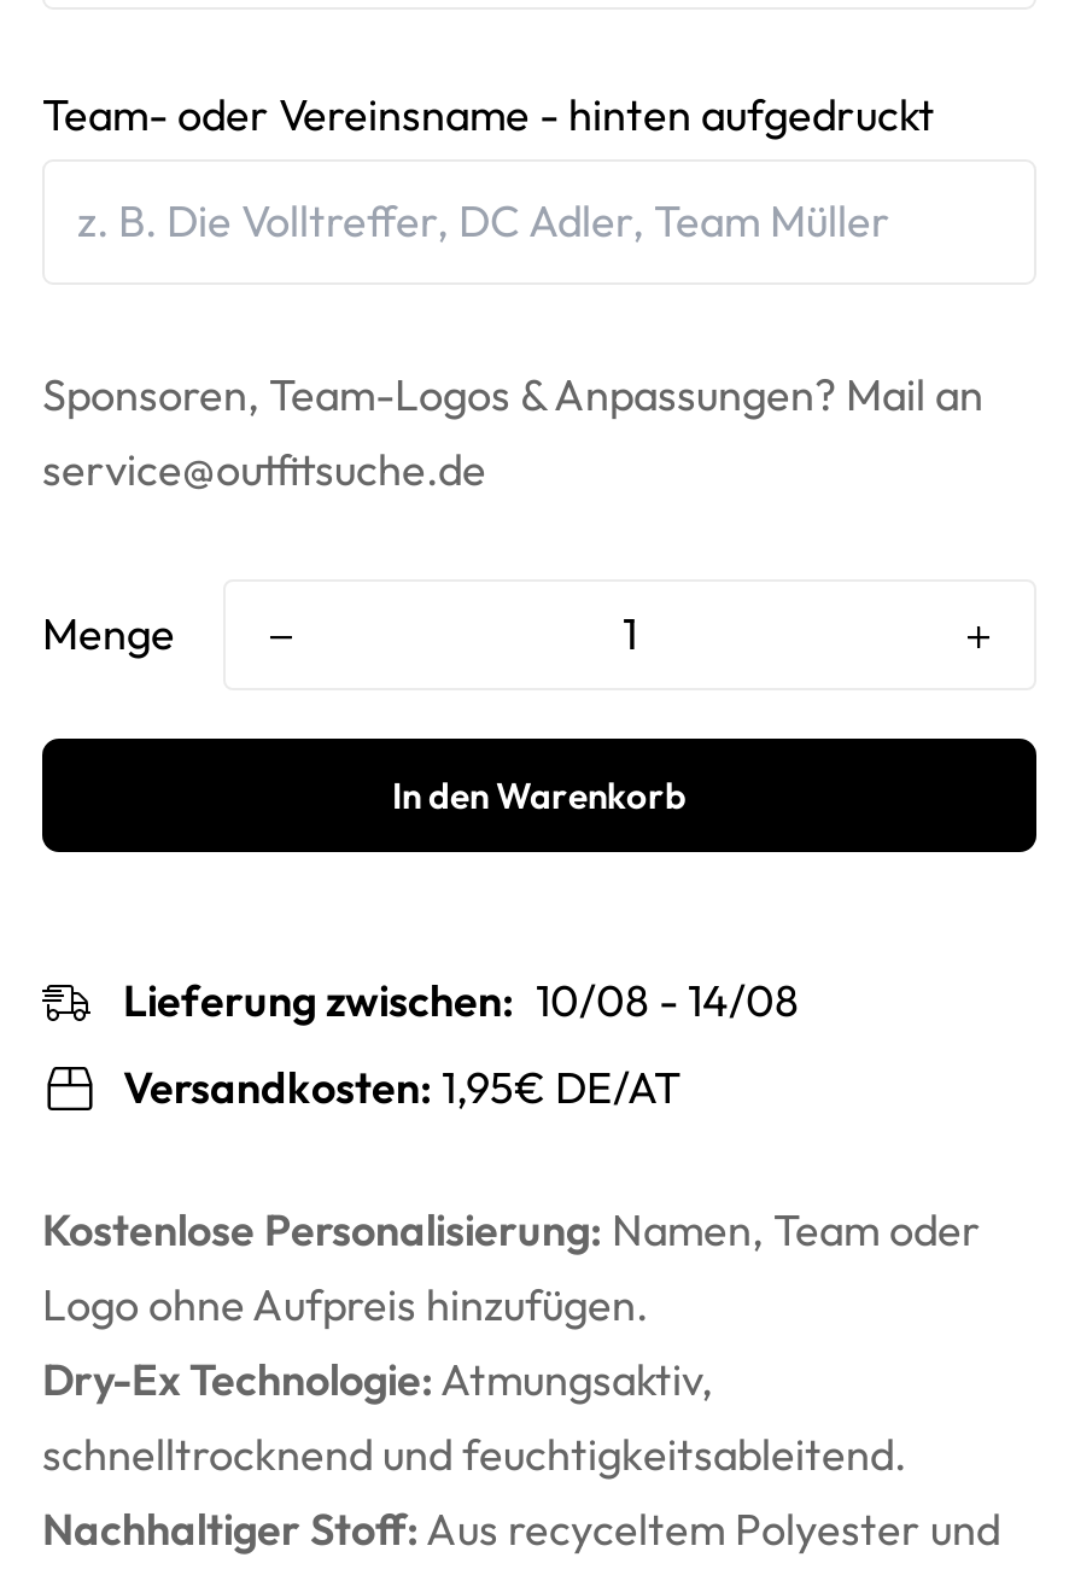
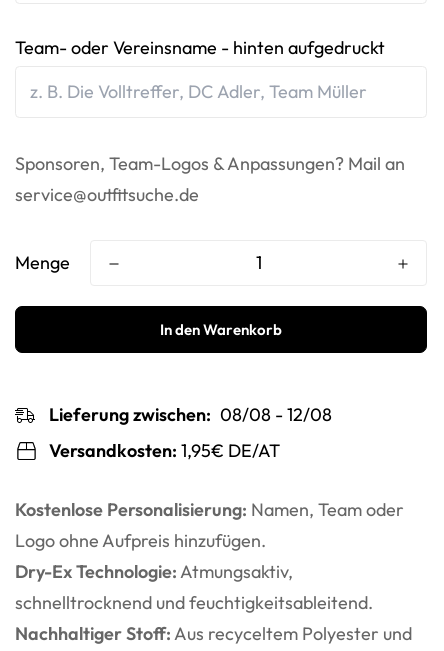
[123,973,799,1029] Lieferung zwischen: 10/08 - 14/08 -> [48,403,331,426] Lieferung zwischen: 08/08 - 12/08

